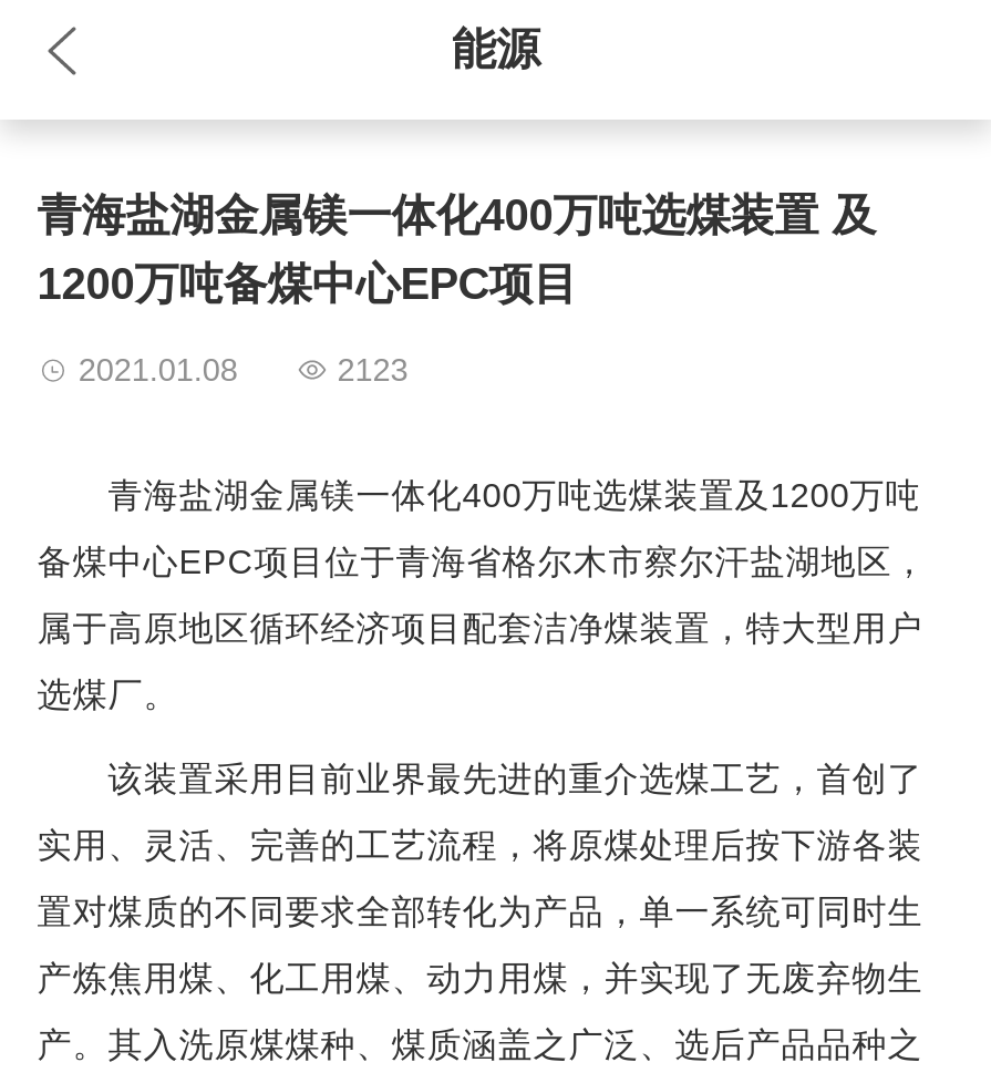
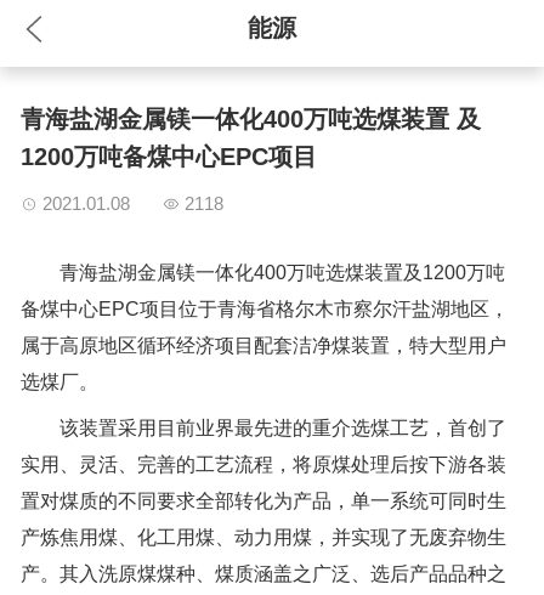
[337,353,408,388] 2123 -> [185,195,224,214] 2118

